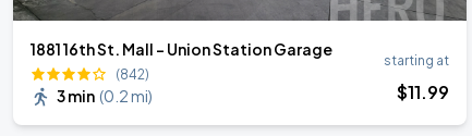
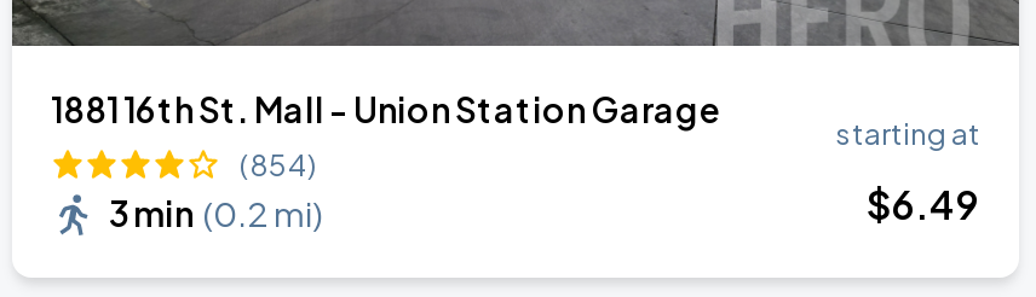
[116,66,149,83] (842) -> [240,147,317,184] (854)
[397,81,449,103] $11.99 -> [867,179,980,229] $6.49

